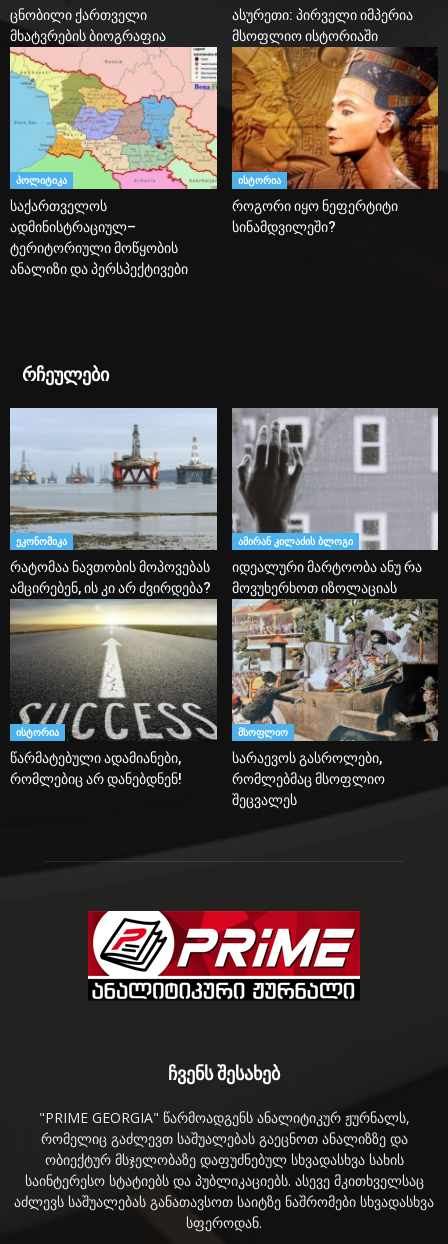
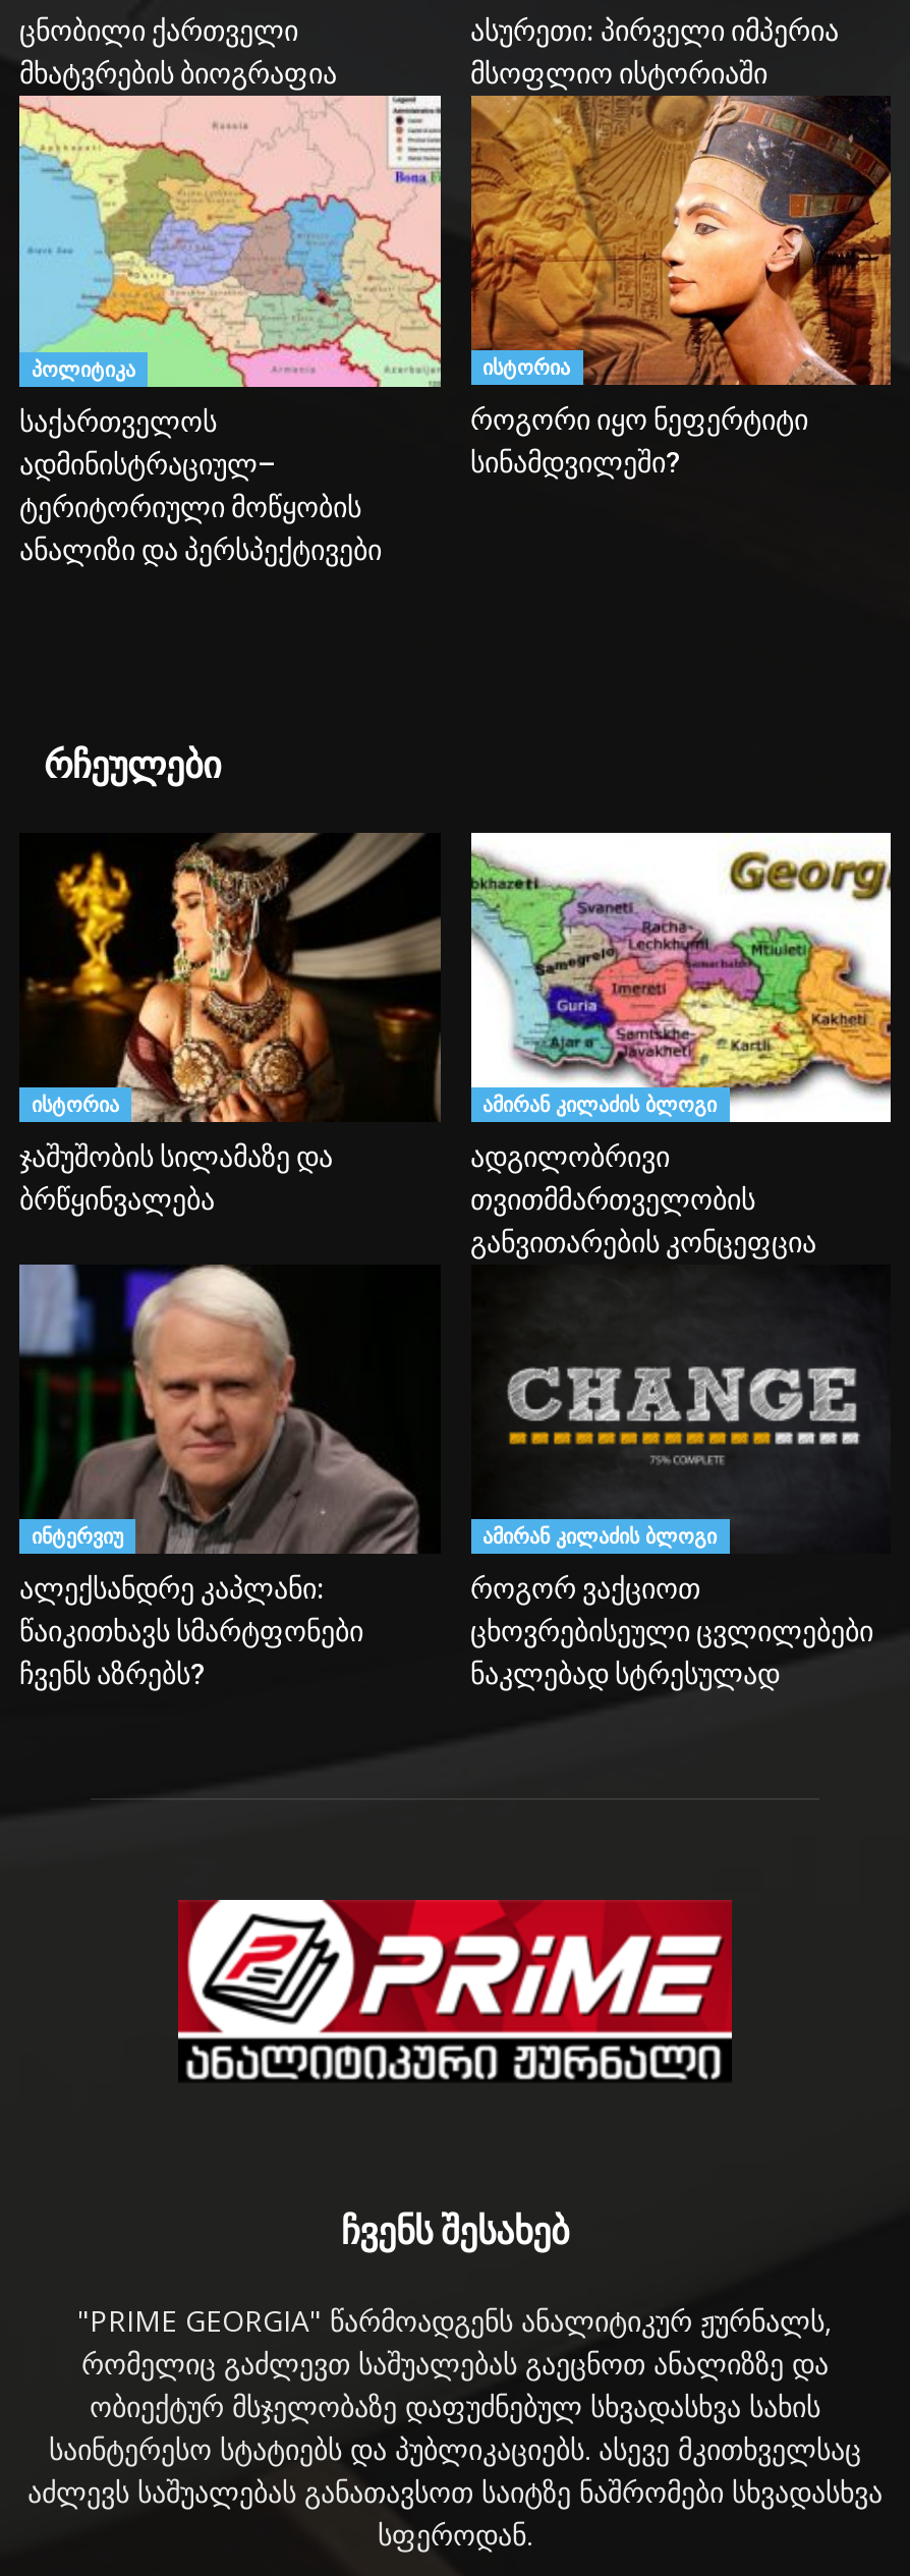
[9,407,218,551] [image] | ეკონომიკა -> [19,831,441,1124] [image] | ისტორია
[231,407,439,596] [image] | იდეალური მარტოობა ანუ რა | მოვუხერხოთ იზოლაციას -> [469,833,893,1257] [image] | ადგილობრივი | თვითმმართველობის | განვითარების კონცეფცია
[10,559,211,596] რატომაა ნავთობის მოპოვებას | ამცირებენ, ის კი არ ძვირდება? -> [19,1139,333,1214] ჯაშუშობის სილამაზე და | ბრწყინვალება
[231,598,439,742] [image] | მსოფლიო -> [471,1263,889,1549] [image] | ამირან კილაძის ბლოგი
[10,604,218,742] [image] | ისტორია -> [19,1273,441,1556] [image] | ინტერვიუ
[10,750,182,787] წარმატებული ადამიანები, | რომლებიც არ დანებდნენ! -> [19,1571,363,1689] ალექსანდრე კაპლანი: | წაიკითხავს სმარტფონები | ჩვენს აზრებს?
[231,750,384,808] სარაევოს გასროლები, | რომლებმაც მსოფლიო | შეცვალეს -> [470,1571,873,1689] როგორ ვაქციოთ | ცხოვრებისეული ცვლილებები | ნაკლებად სტრესულად

